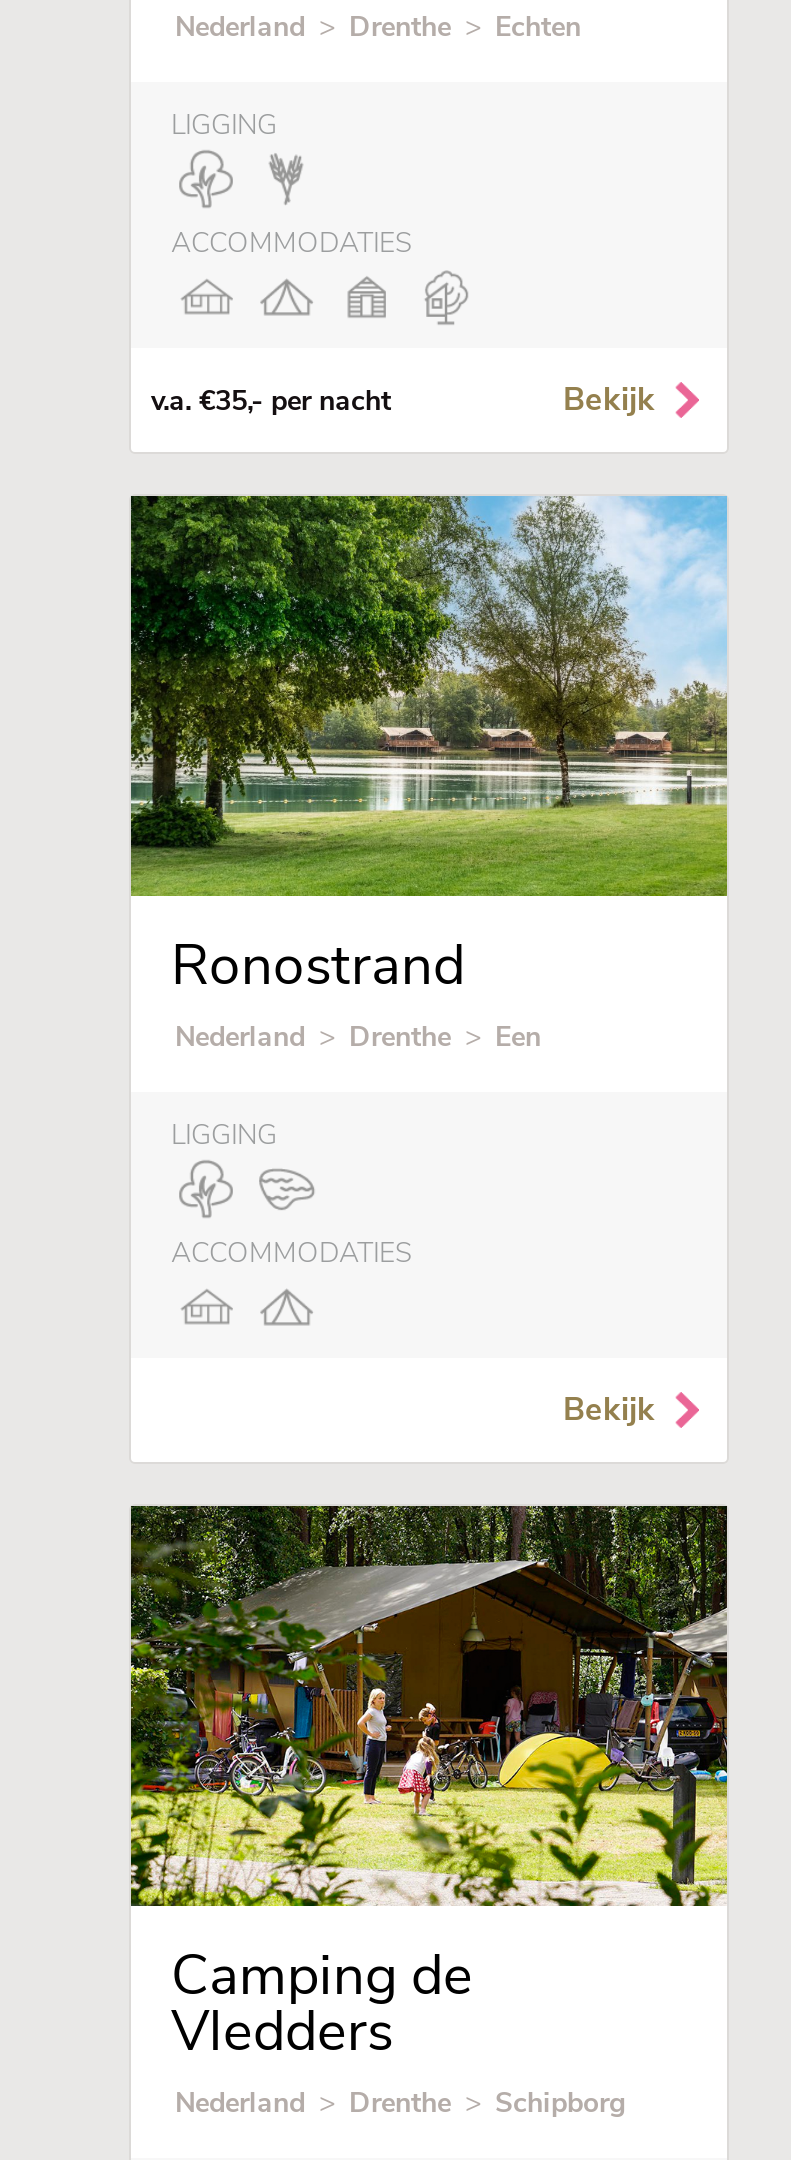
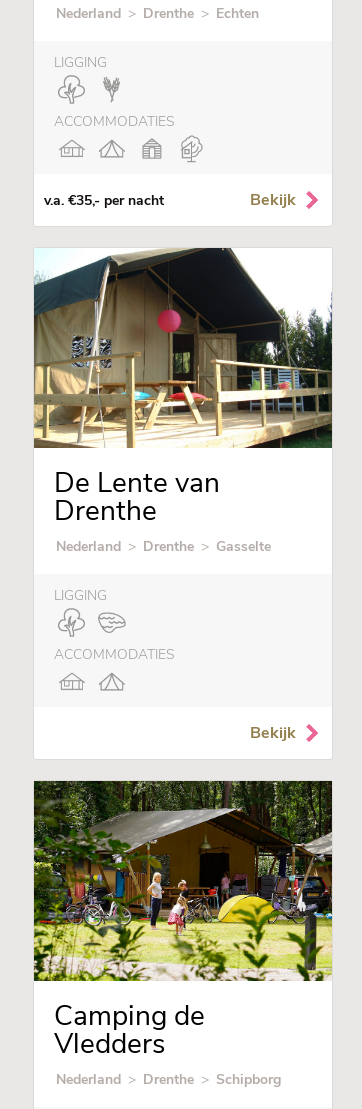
[129,494,729,1056] [image] | Ronostrand | Nederland > Drenthe > Een -> [34,247,333,556] [image] | De Lente van | Drenthe | Nederland > Drenthe > Gasselte

